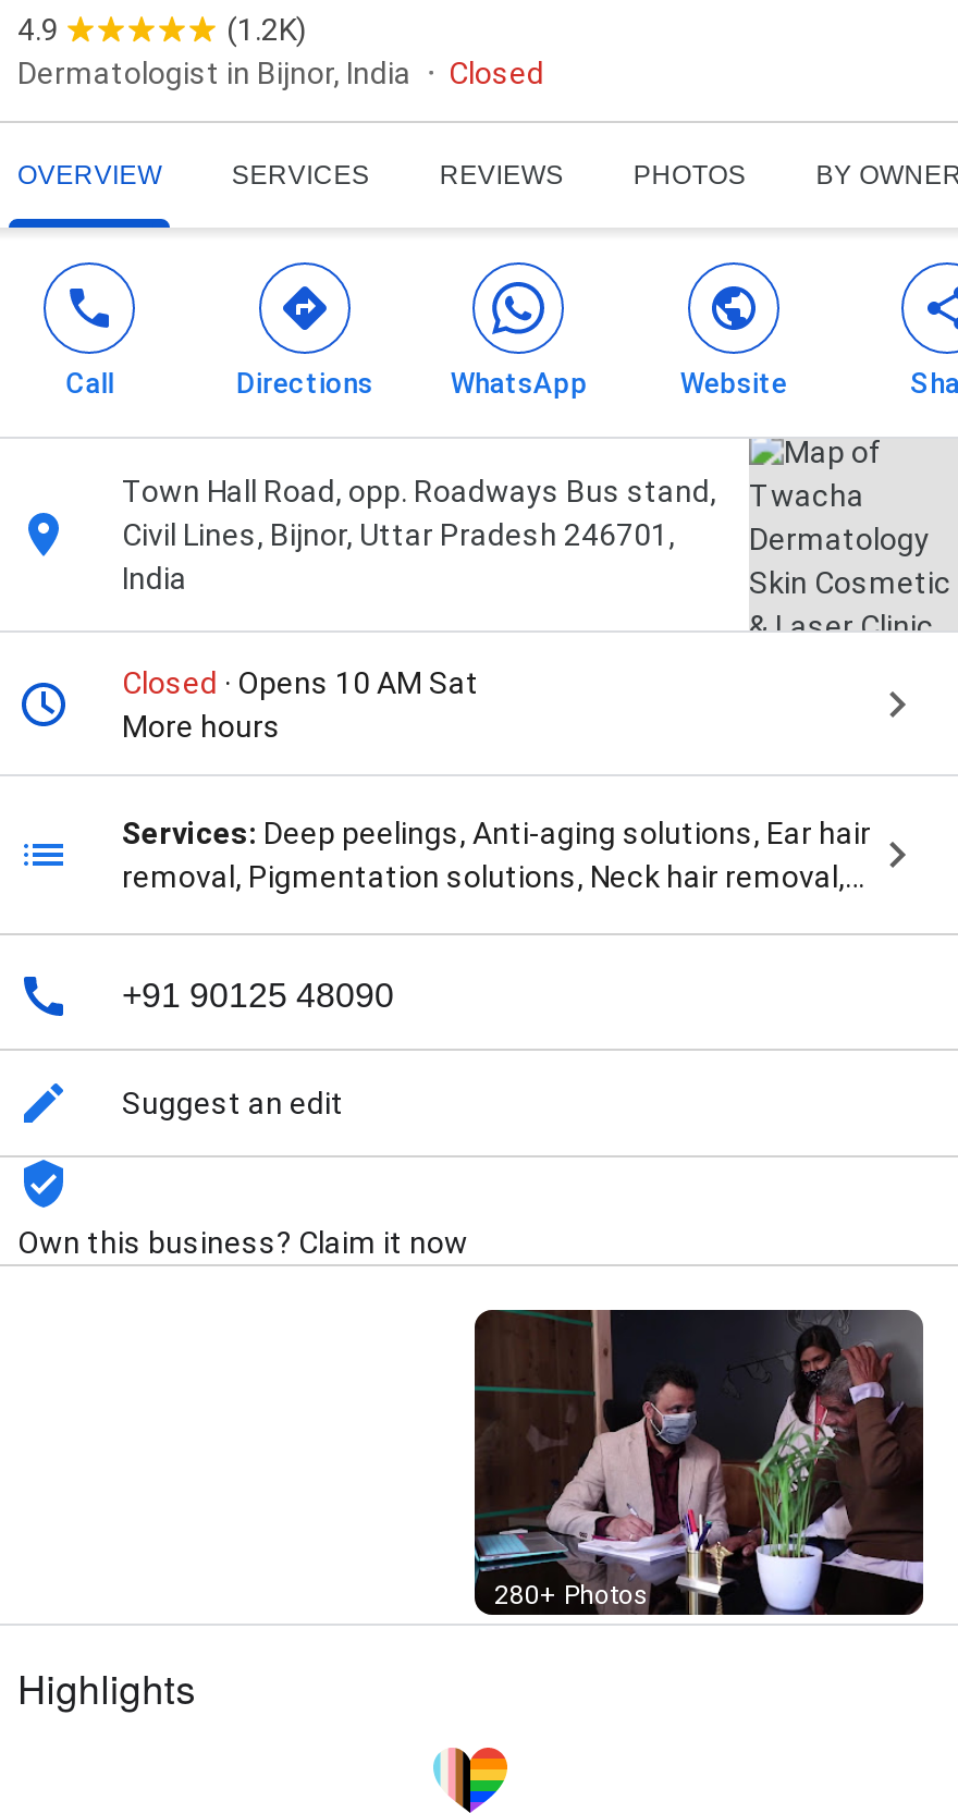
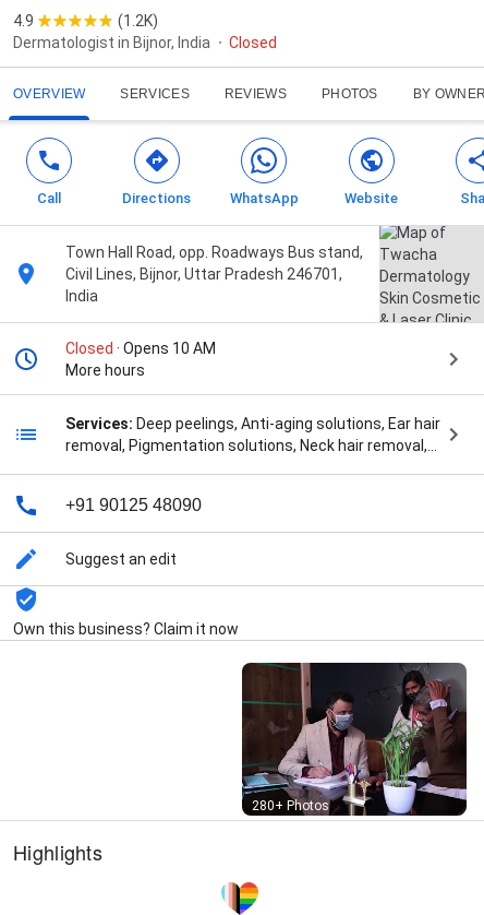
[122,666,479,701] Closed · Opens 10 AM Sat -> [65,340,216,357] Closed · Opens 10 AM

